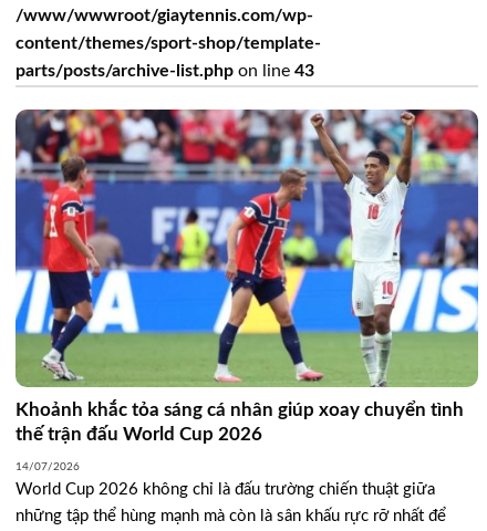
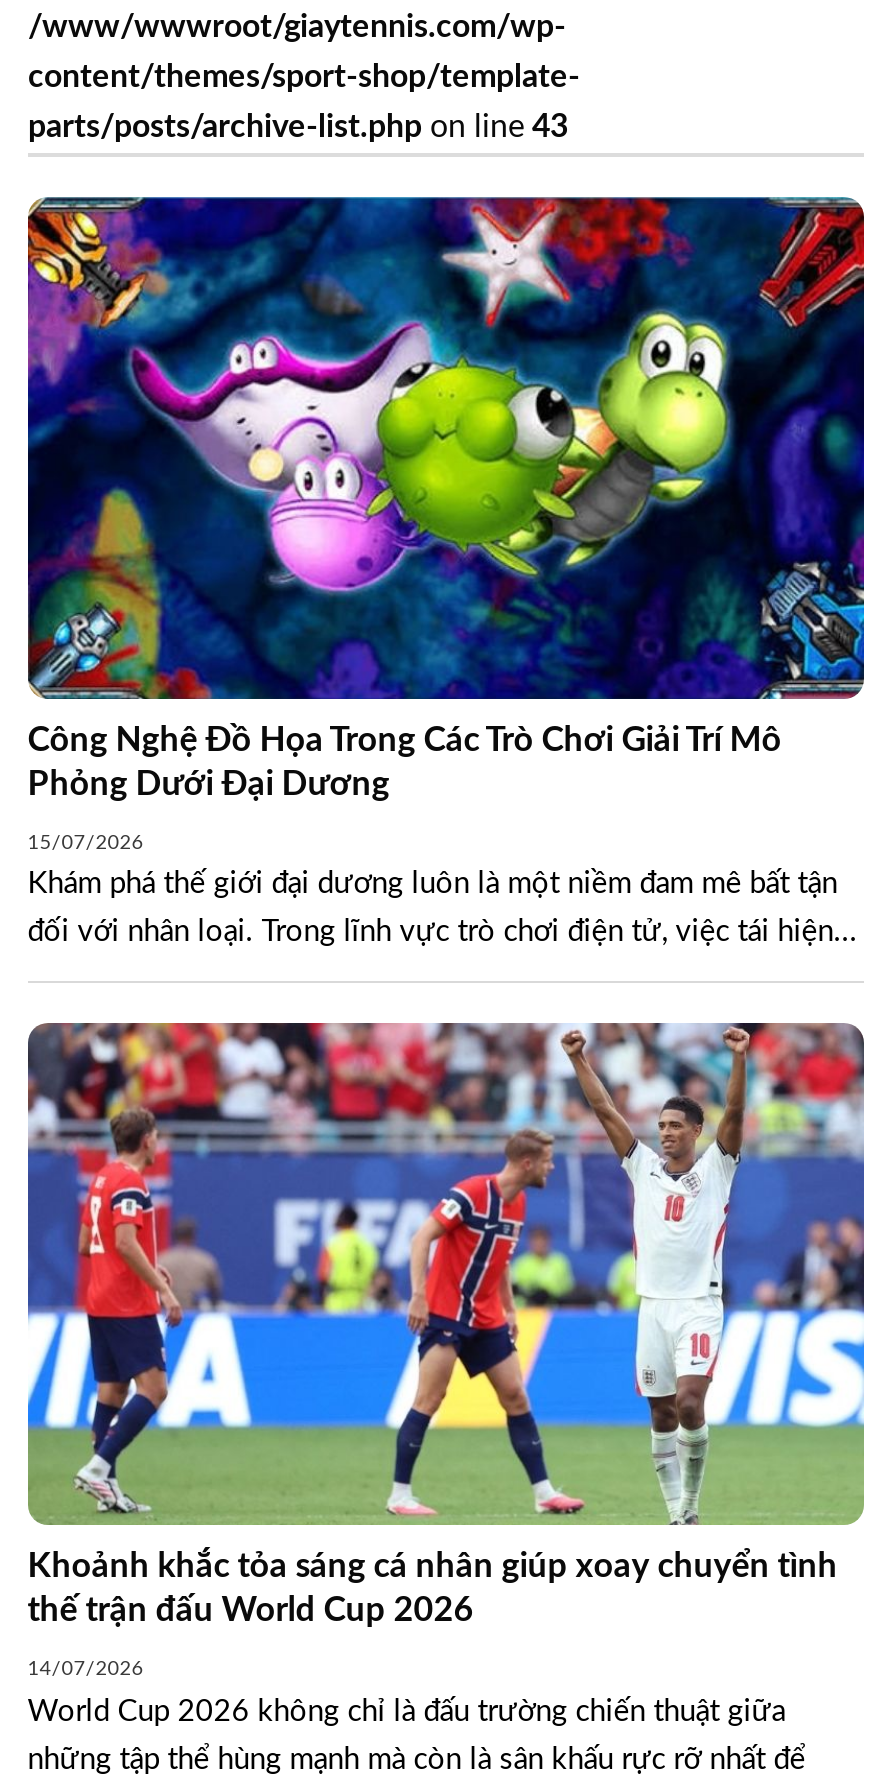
none -> [26,195,866,948] [image] | Công Nghệ Đồ Họa Trong Các Trò Chơi Giải Trí Mô | Phỏng Dưới Đại Dương | 15/07/2026 | Khám phá thế giới đại dương luôn là một niềm đam mê bất tận | đối với nhân loại. Trong lĩnh vực trò chơi điện tử, việc tái hiện...

